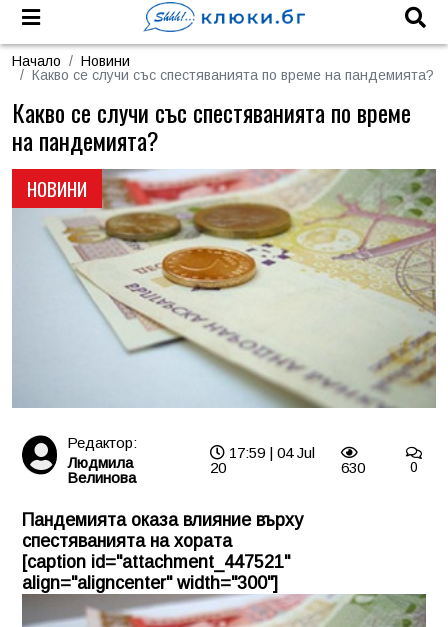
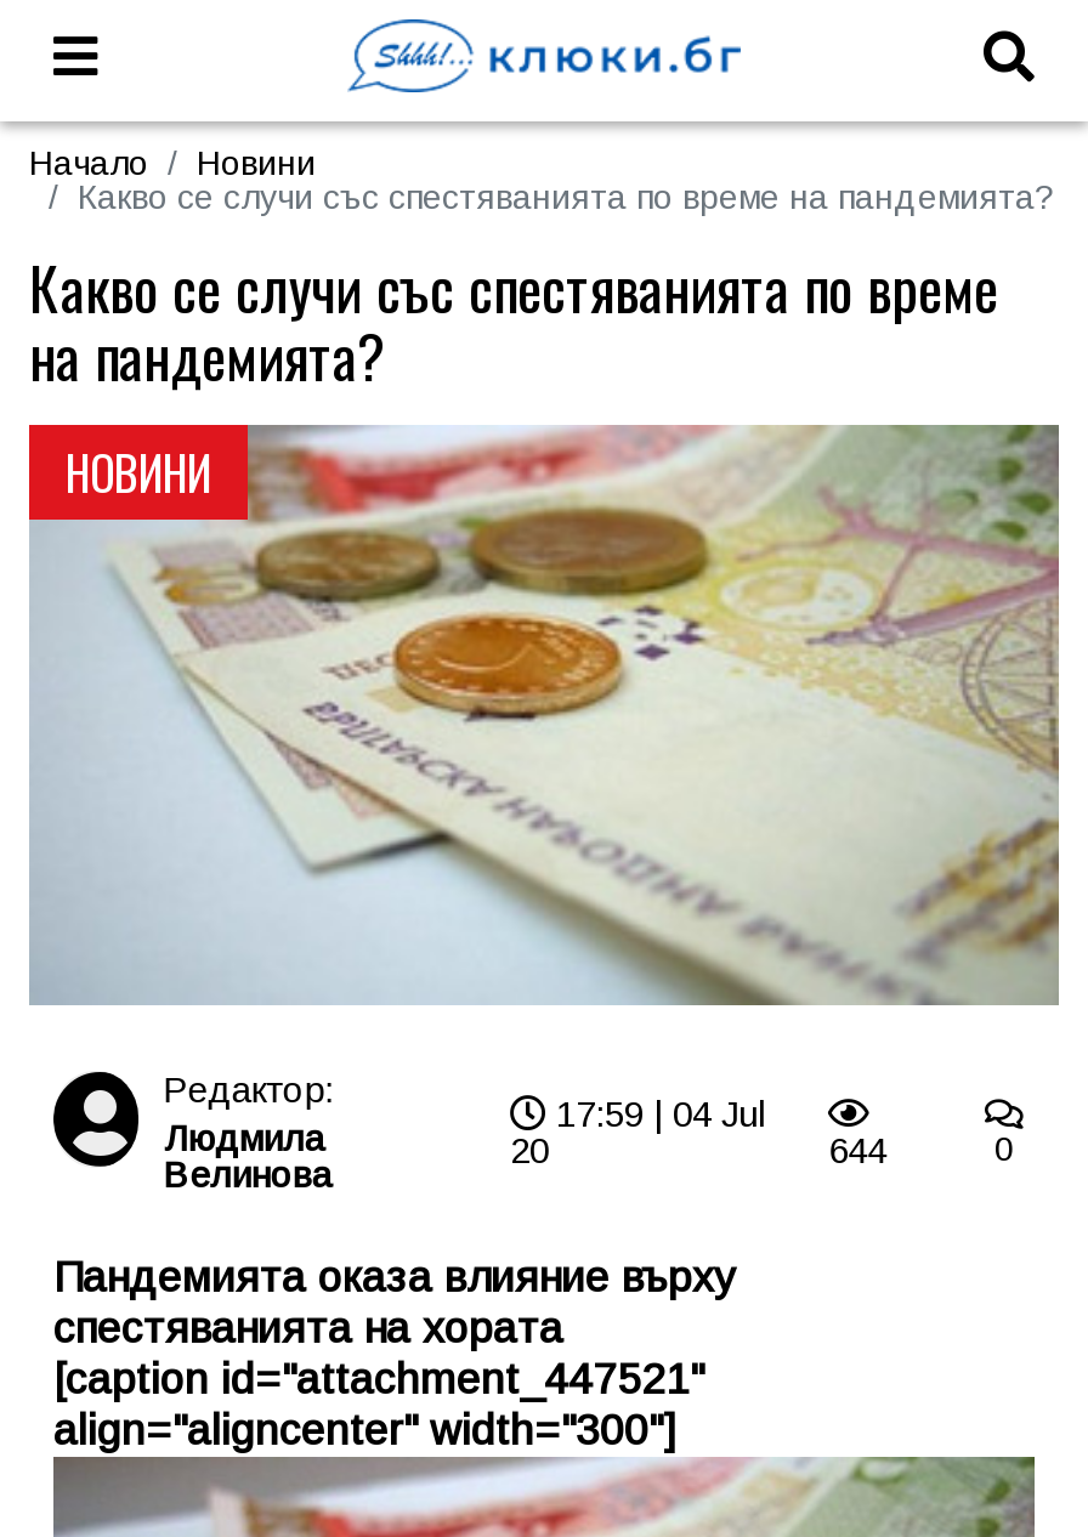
[341,458,365,475] 630 -> [828,1128,887,1169] 644

